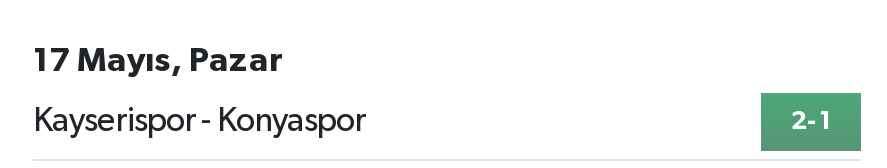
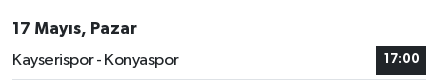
[791,108,831,134] 2-1 -> [384,53,420,66] 17:00

